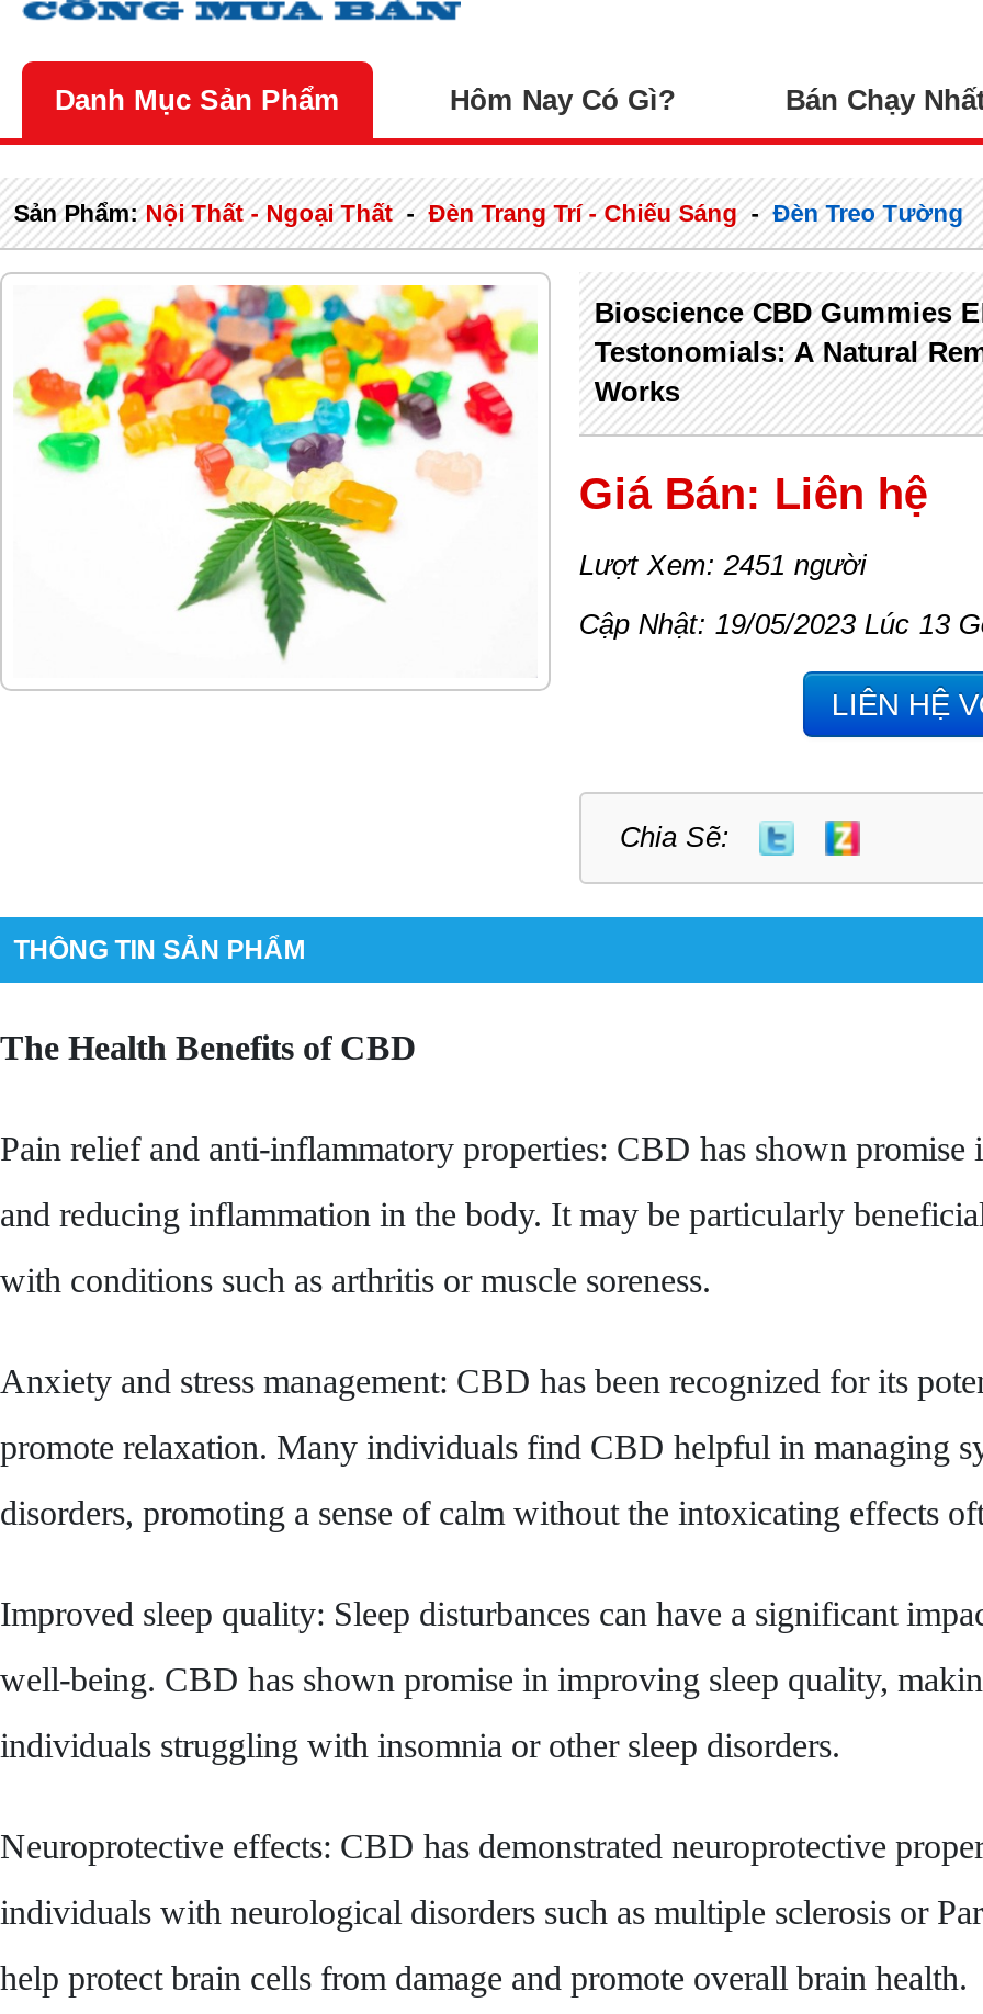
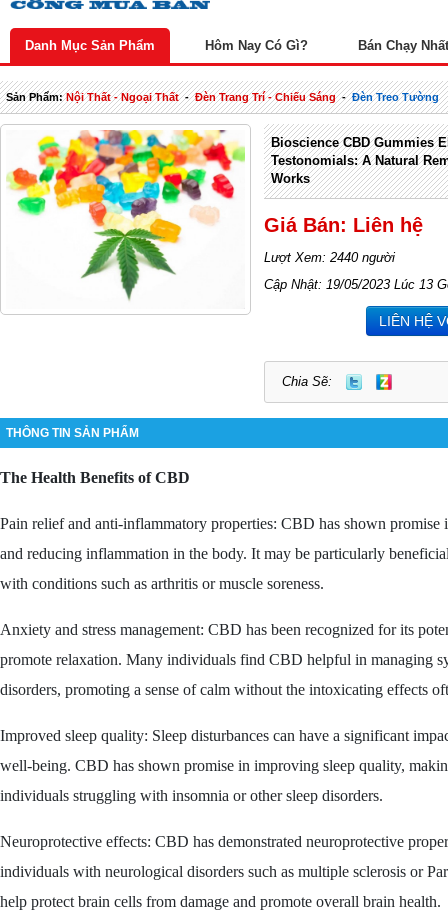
[579,548,866,581] Lượt Xem: 2451 người -> [264,250,395,265] Lượt Xem: 2440 người

